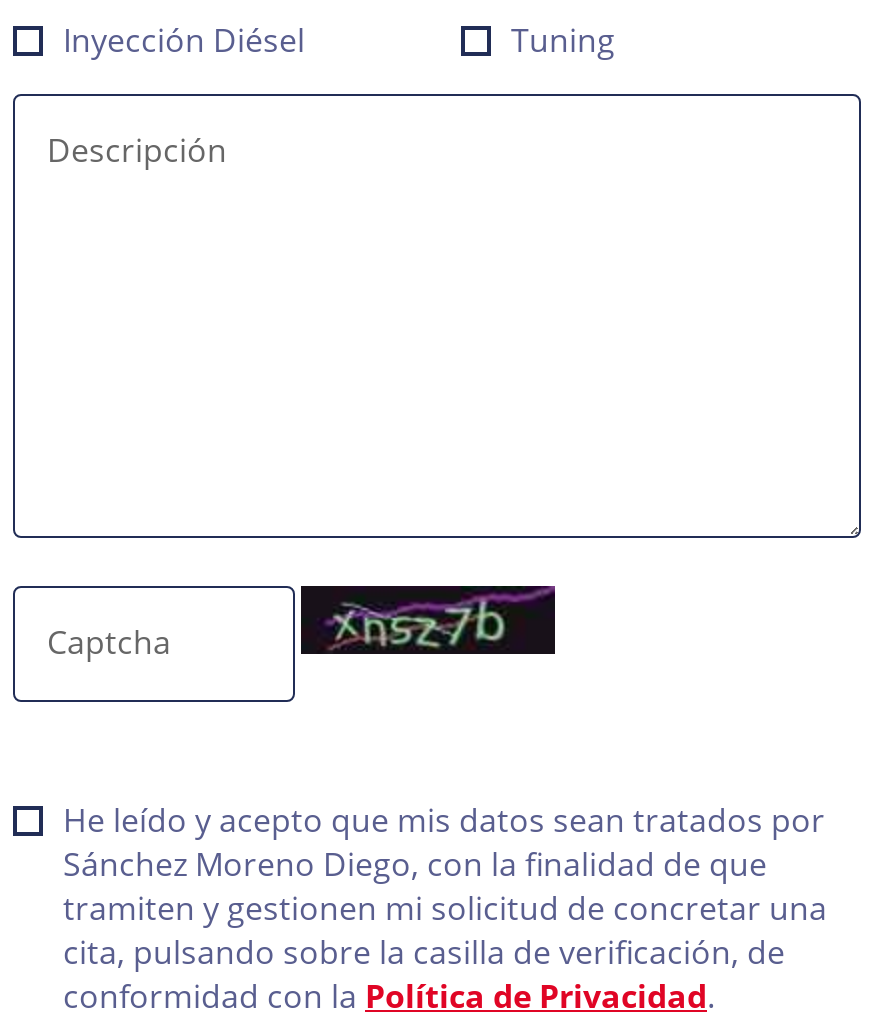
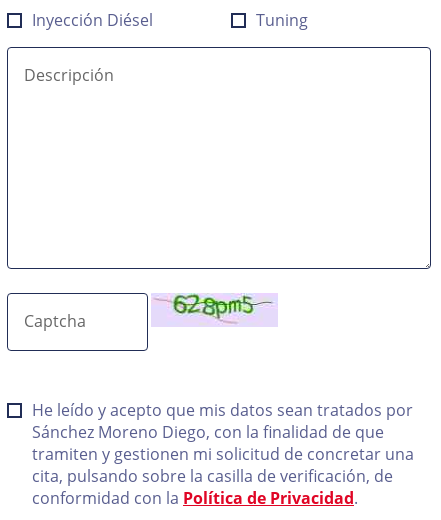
[299,584,557,656] [image] -> [150,293,278,327] [image]

